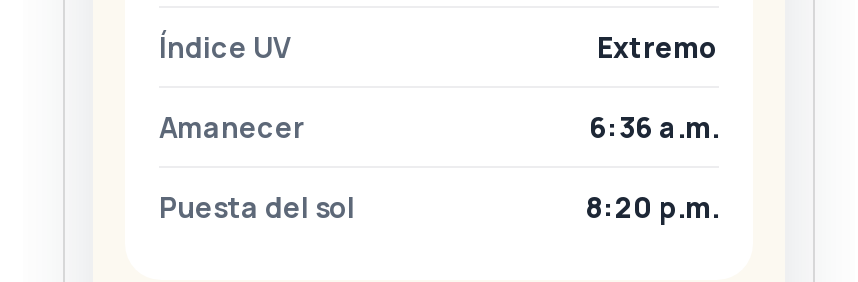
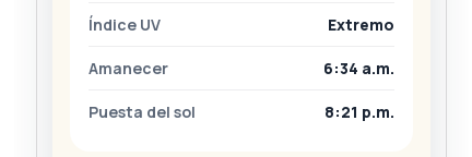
[589,107,719,145] 6:36 a.m. -> [323,58,394,79] 6:34 a.m.
[585,187,719,225] 8:20 p.m. -> [324,102,394,122] 8:21 p.m.

